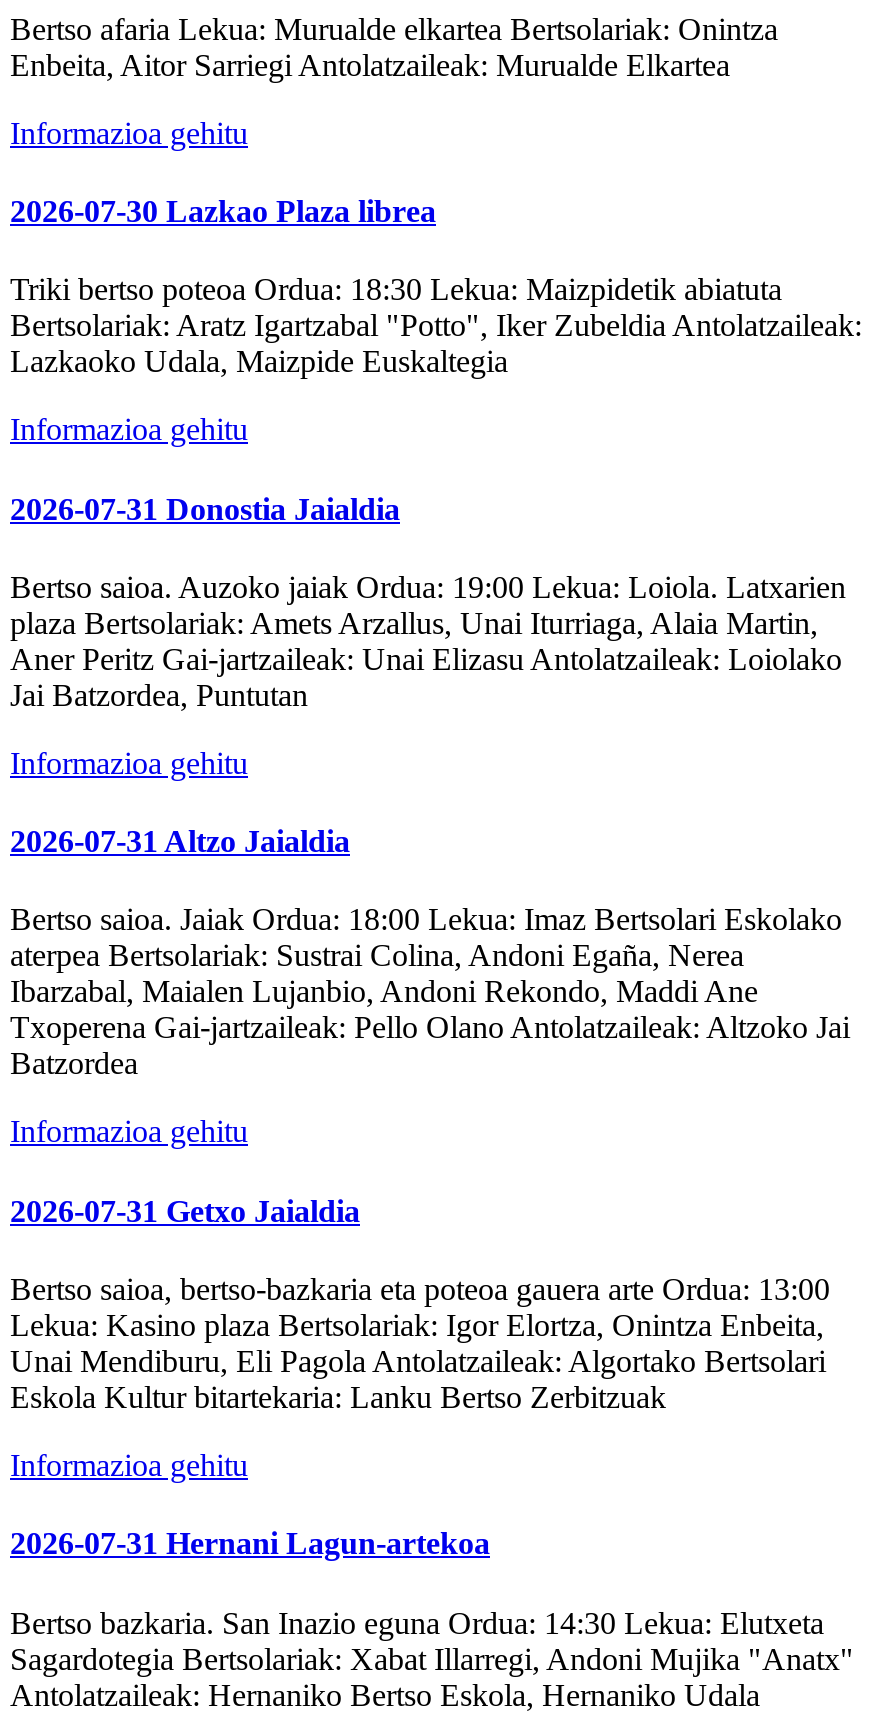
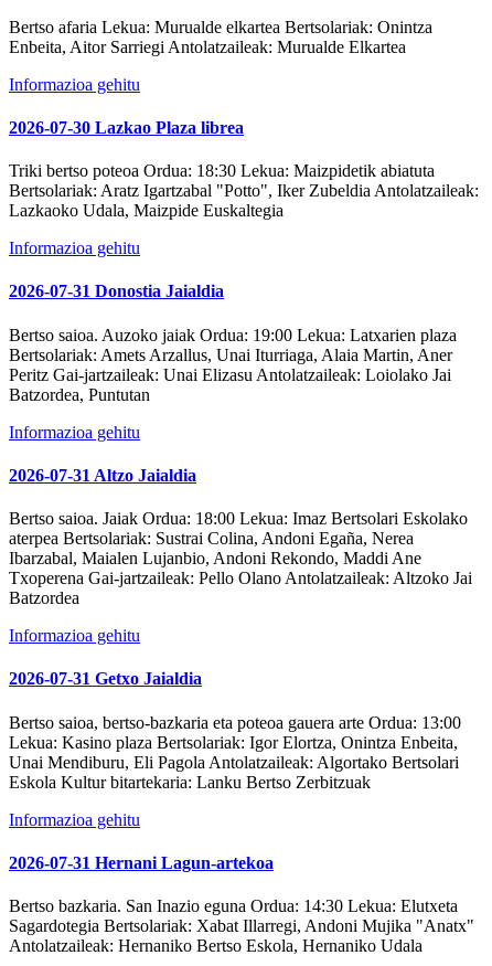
[10,570,846,712] Bertso saioa. Auzoko jaiak Ordua: 19:00 Lekua: Loiola. Latxarien | plaza Bertsolariak: Amets Arzallus, Unai Iturriaga, Alaia Martin, | Aner Peritz Gai-jartzaileak: Unai Elizasu Antolatzaileak: Loiolako | Jai Batzordea, Puntutan -> [9,325,457,404] Bertso saioa. Auzoko jaiak Ordua: 19:00 Lekua: Latxarien plaza | Bertsolariak: Amets Arzallus, Unai Iturriaga, Alaia Martin, Aner | Peritz Gai-jartzaileak: Unai Elizasu Antolatzaileak: Loiolako Jai | Batzordea, Puntutan

